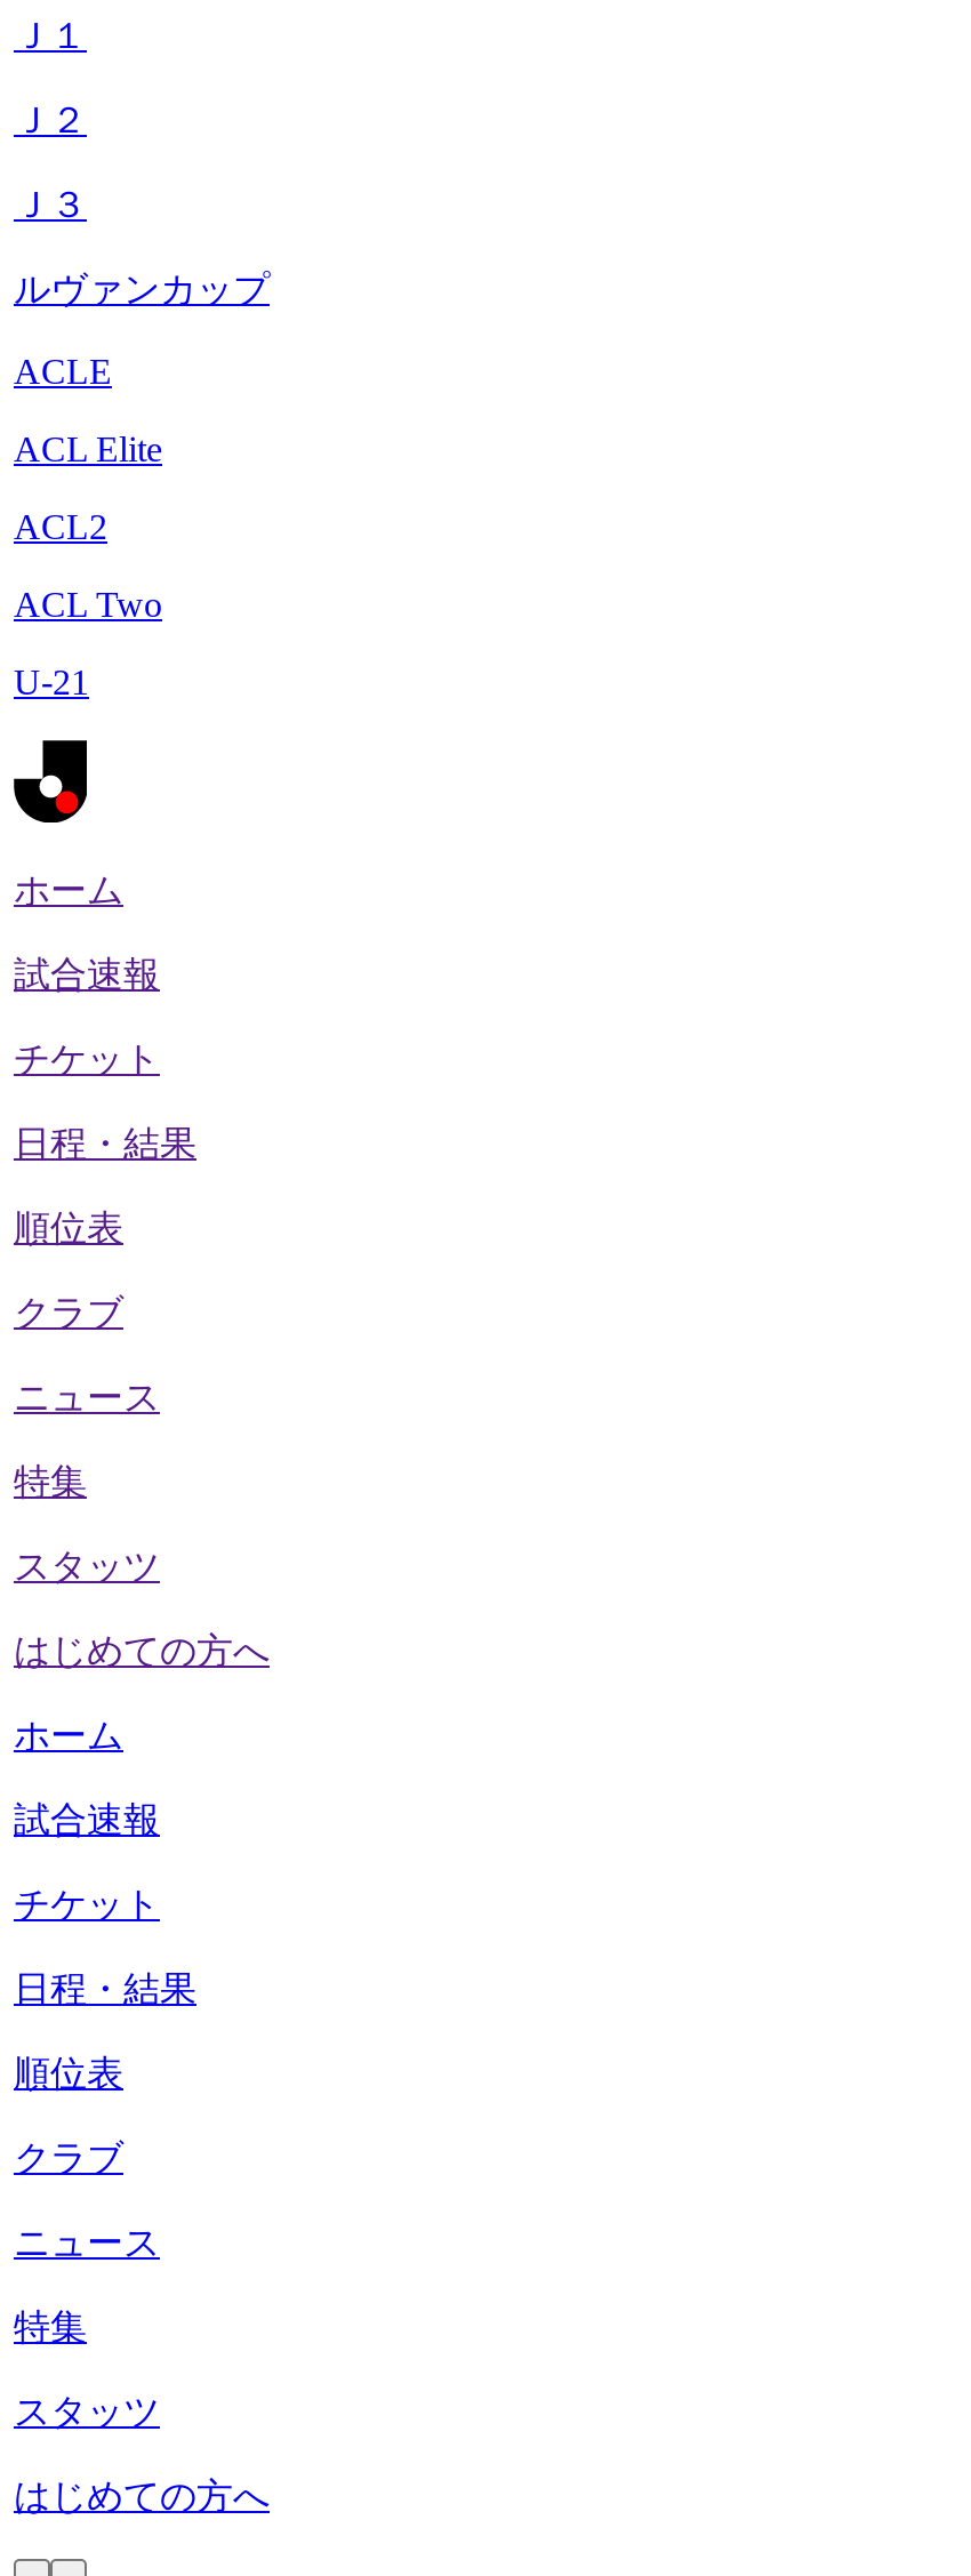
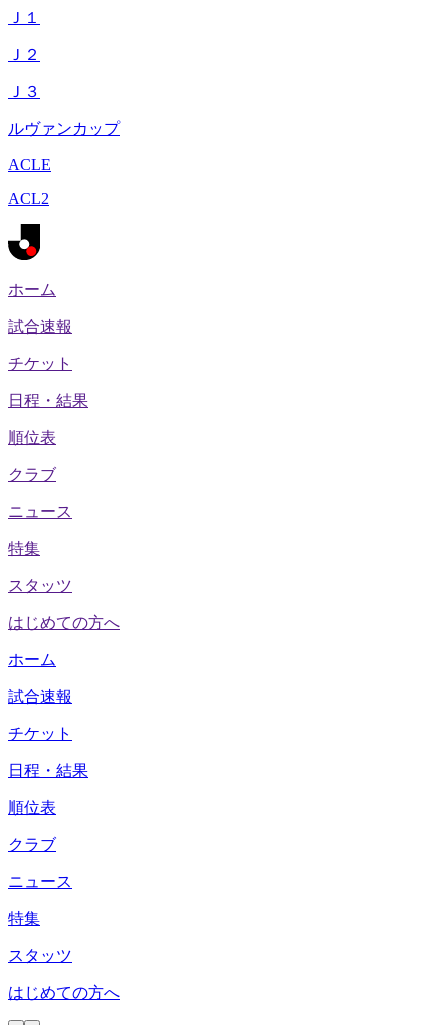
[14,430,162,468] ACL Elite -> none
[14,585,162,701] ACL Two | U-21 -> none

